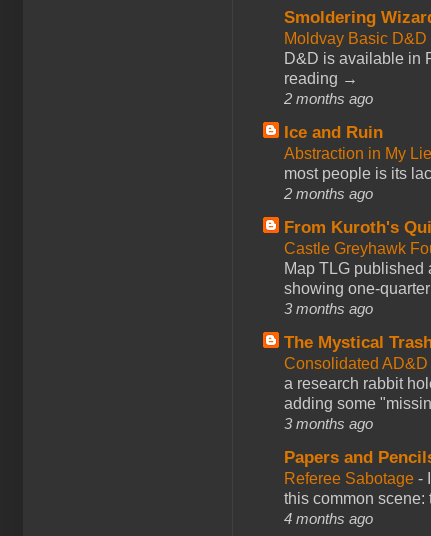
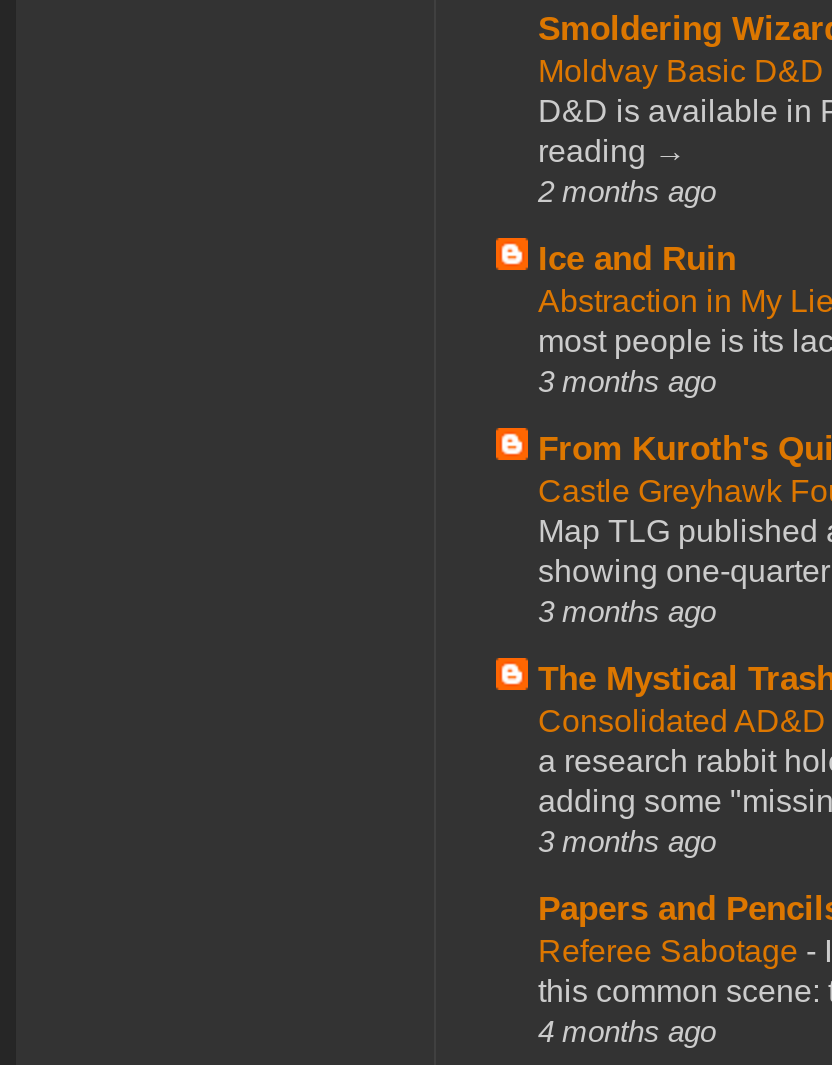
[284,185,373,202] 2 months ago -> [538,365,716,399] 3 months ago

